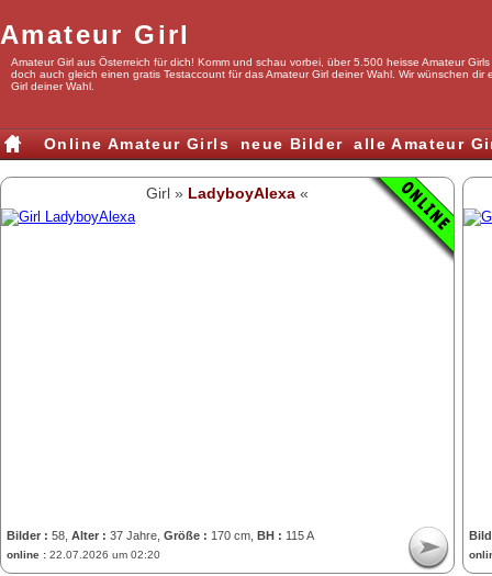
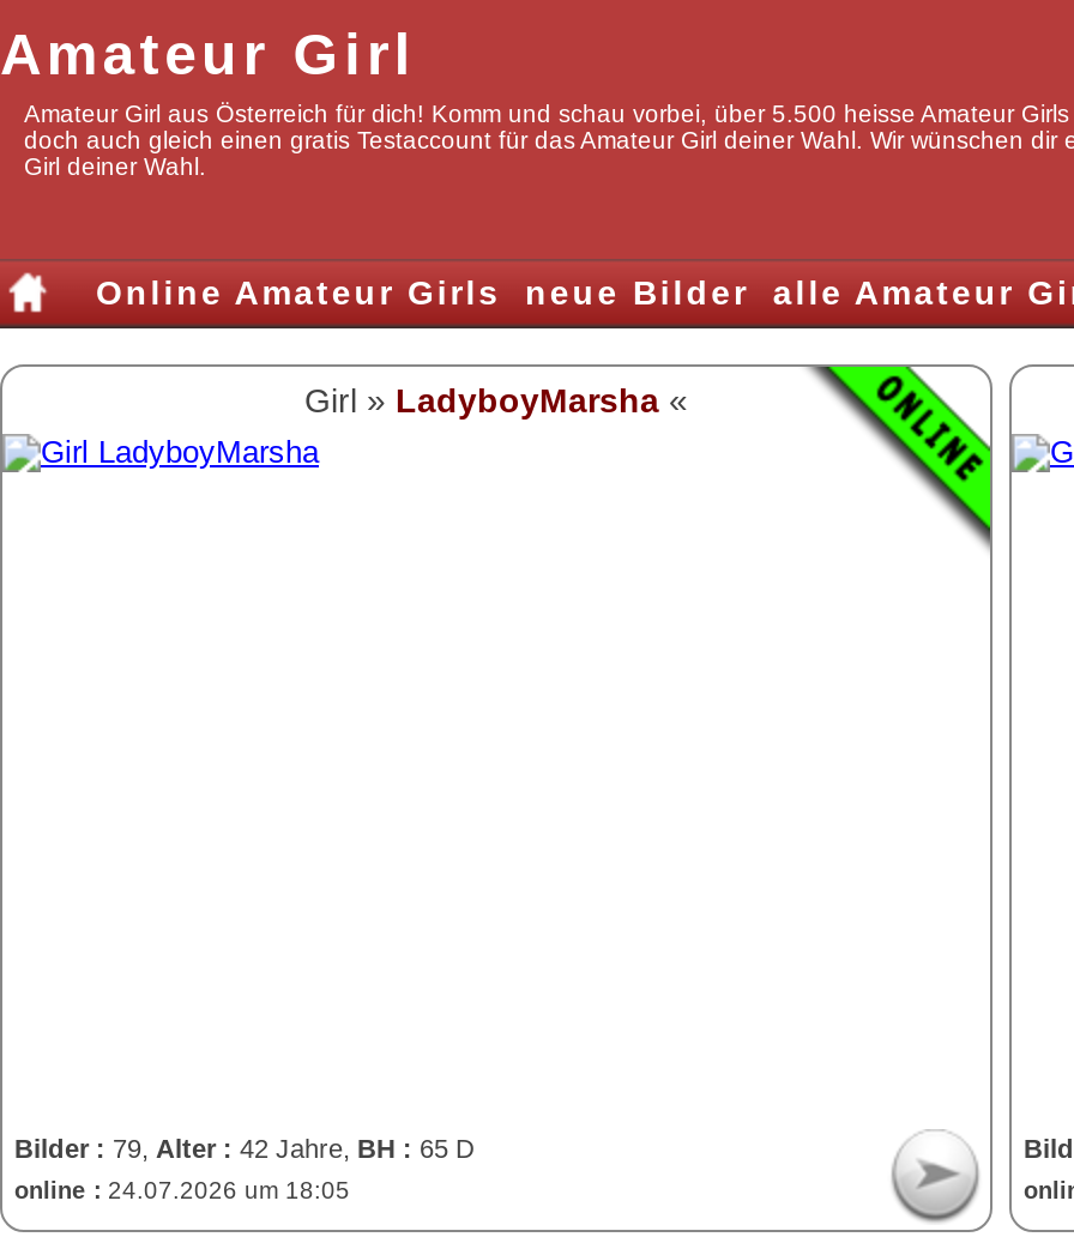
[146,184,309,202] Girl » LadyboyAlexa « -> [304,381,688,420] Girl » LadyboyMarsha «
[7,529,314,542] Bilder : 58, Alter : 37 Jahre, Größe : 170 cm, BH : 115 A -> [14,1134,475,1163] Bilder : 79, Alter : 42 Jahre, BH : 65 D
[7,549,160,561] online : 22.07.2026 um 02:20 -> [14,1177,350,1203] online : 24.07.2026 um 18:05

